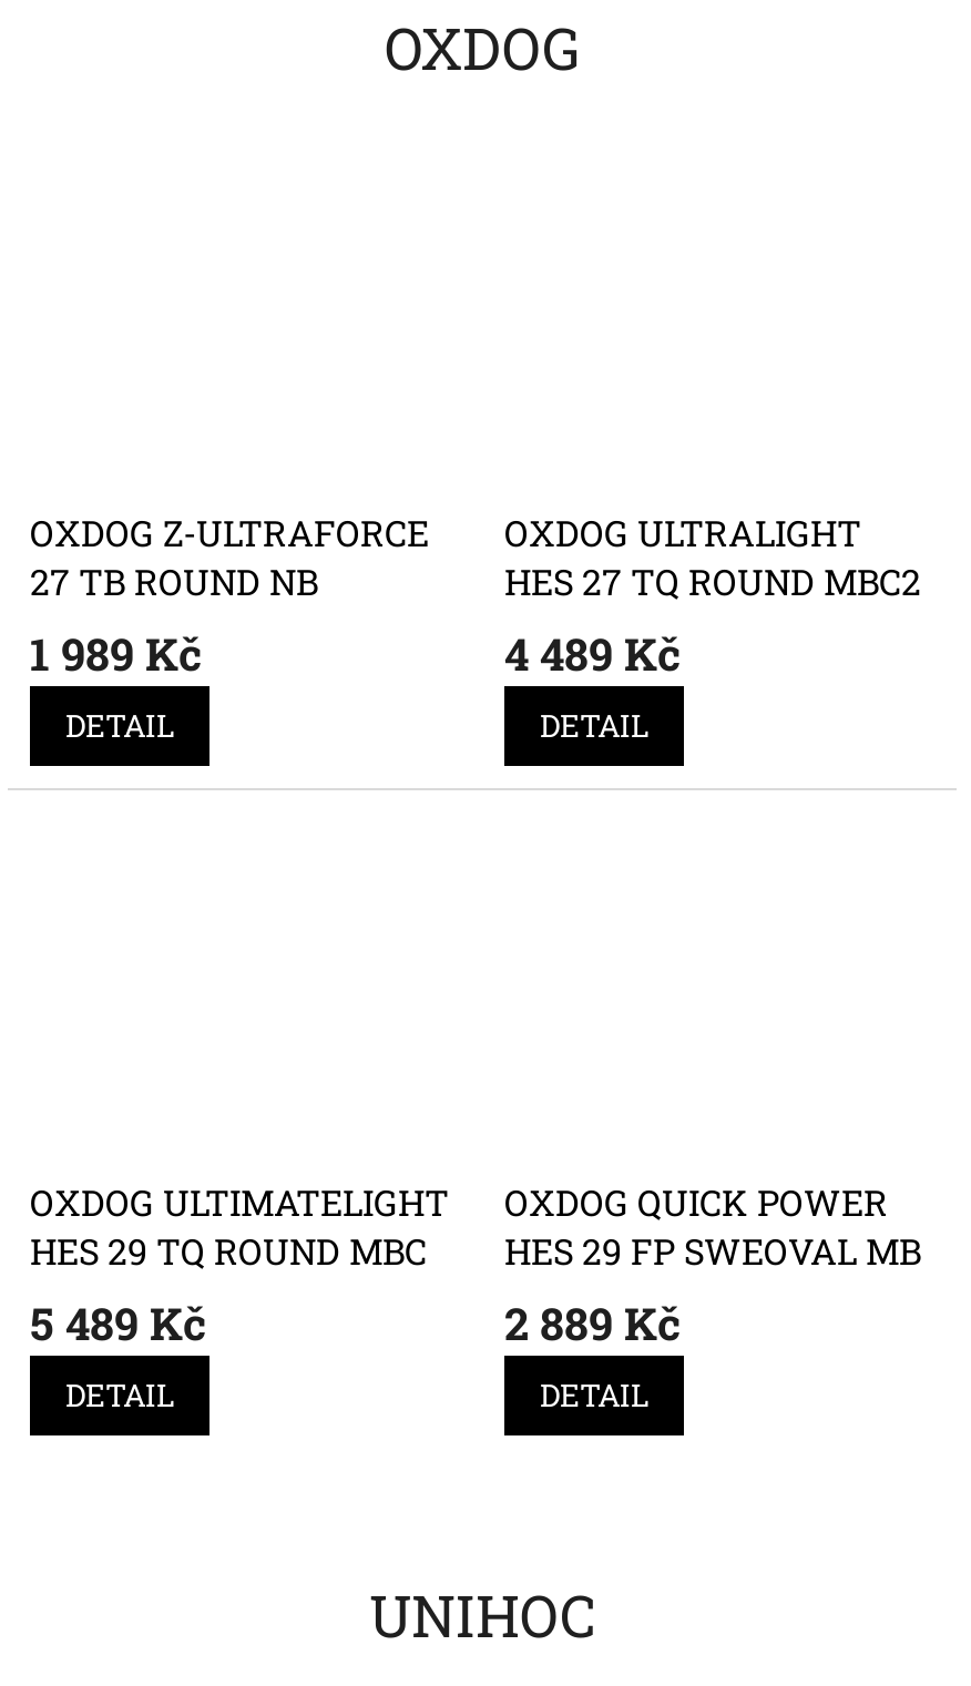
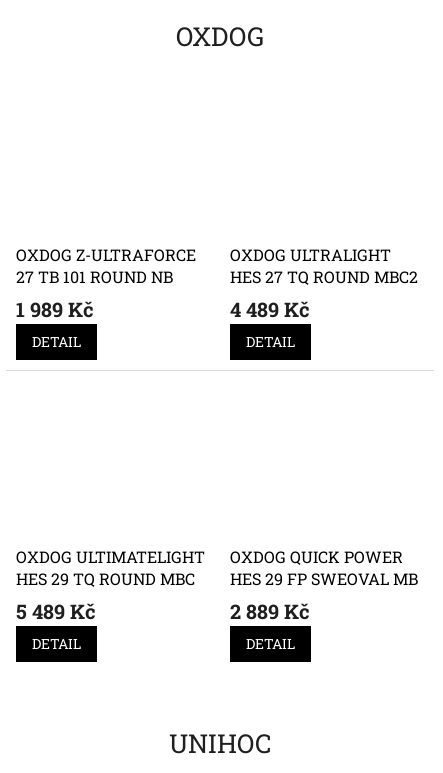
[30,558,318,604] 27 TB ROUND NB -> [16,266,173,287] 27 TB 101 ROUND NB

